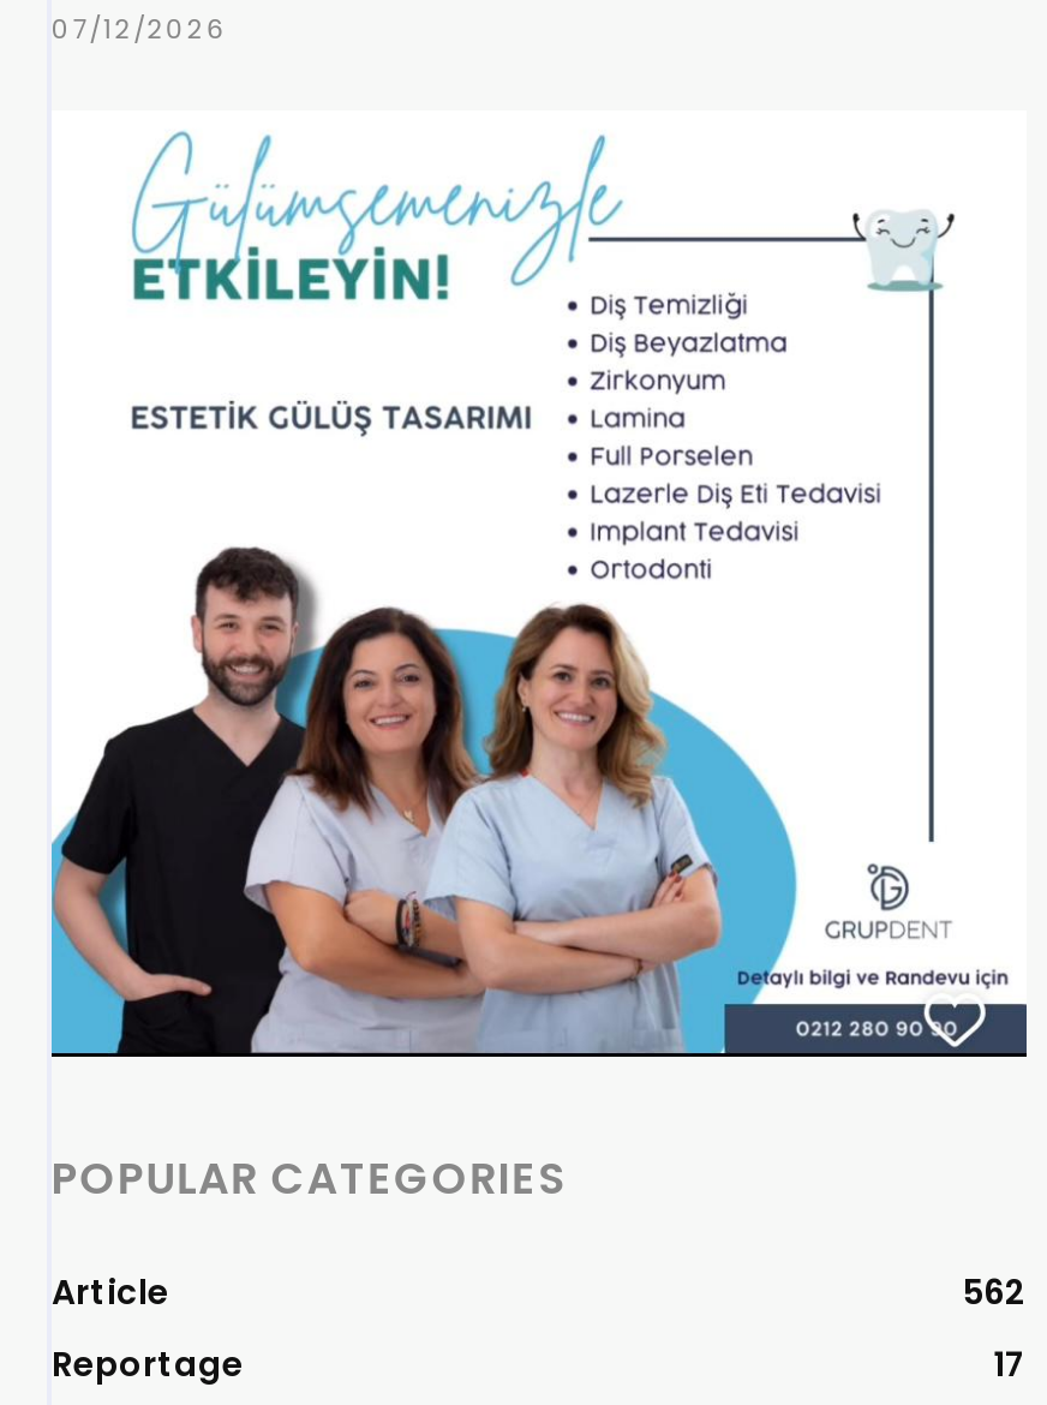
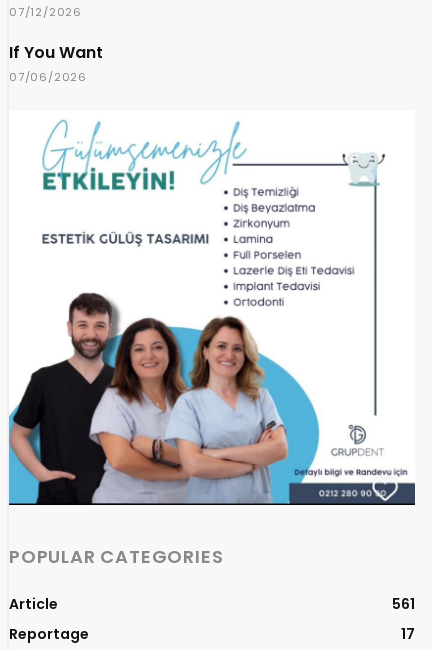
none -> [9,41,103,85] If You Want | 07/06/2026
[962,1269,1027,1317] 562 -> [392,593,415,613] 561

